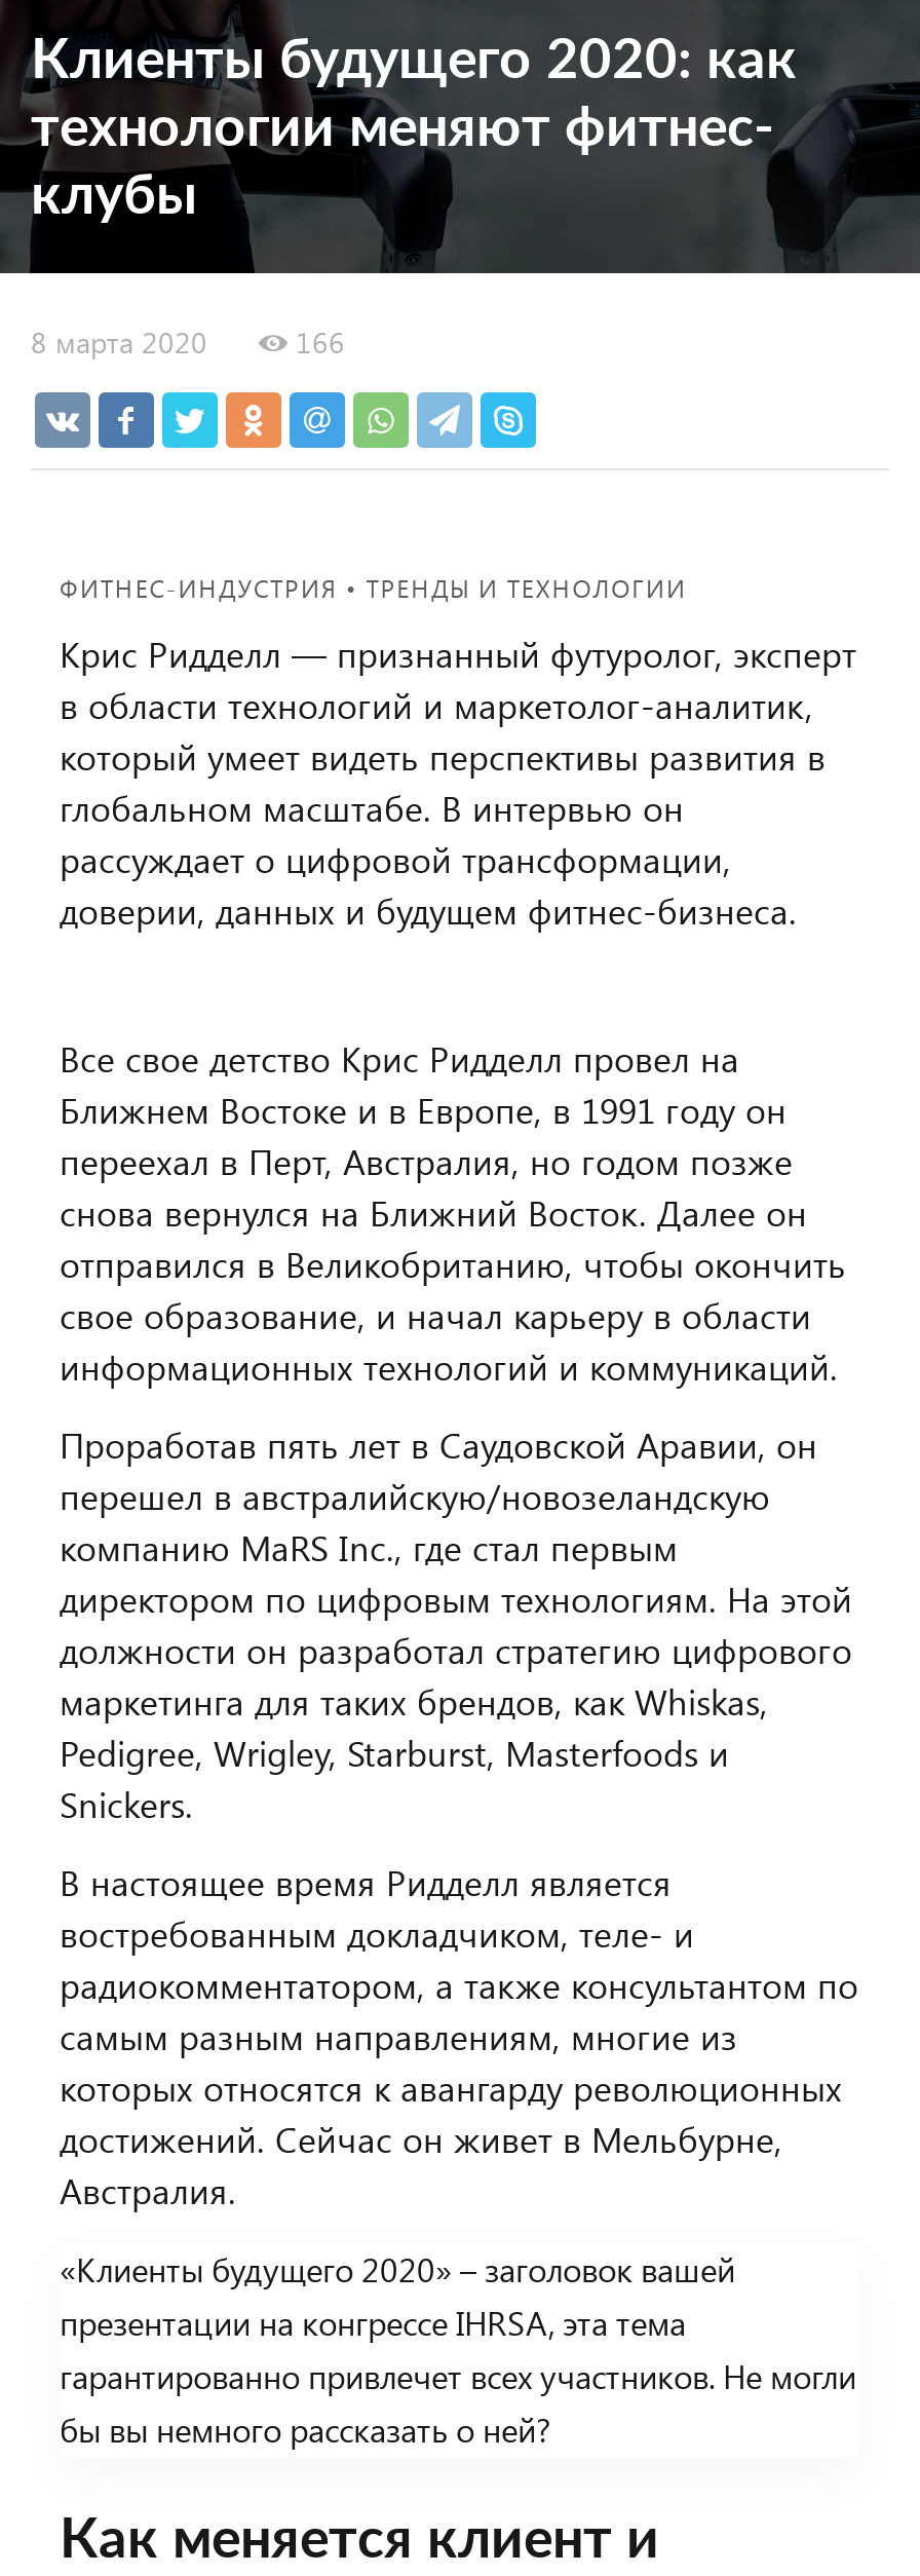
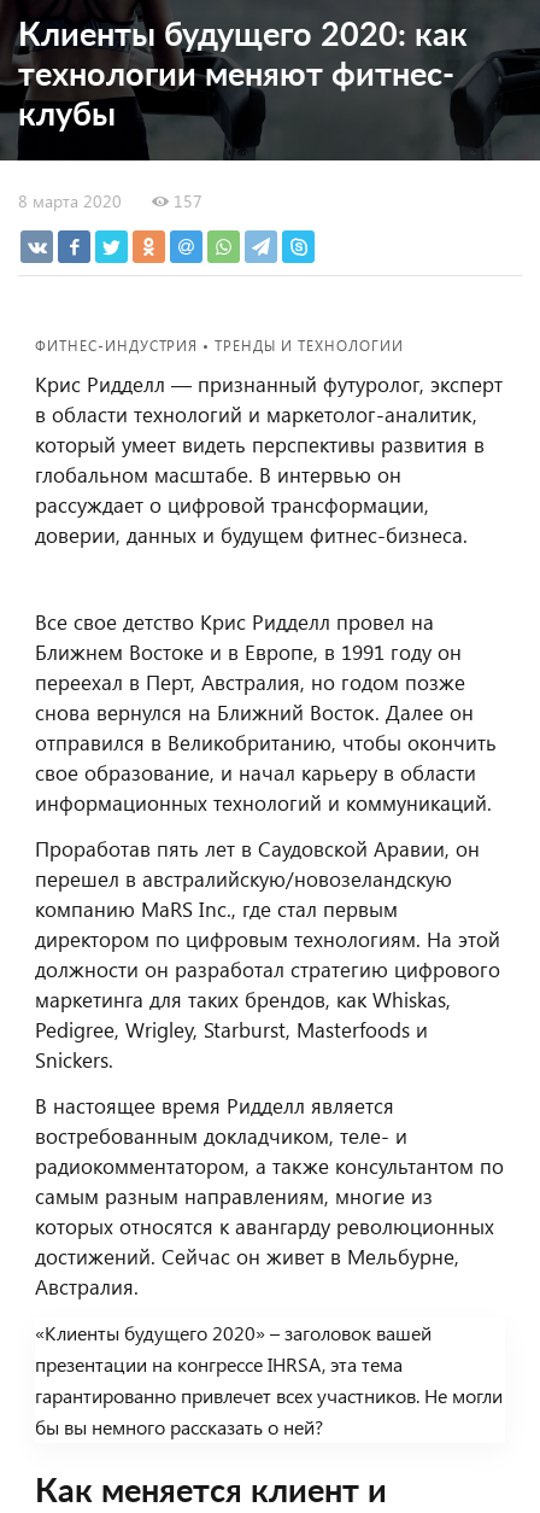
[287,323,345,362] 166 -> [169,189,202,212] 157

